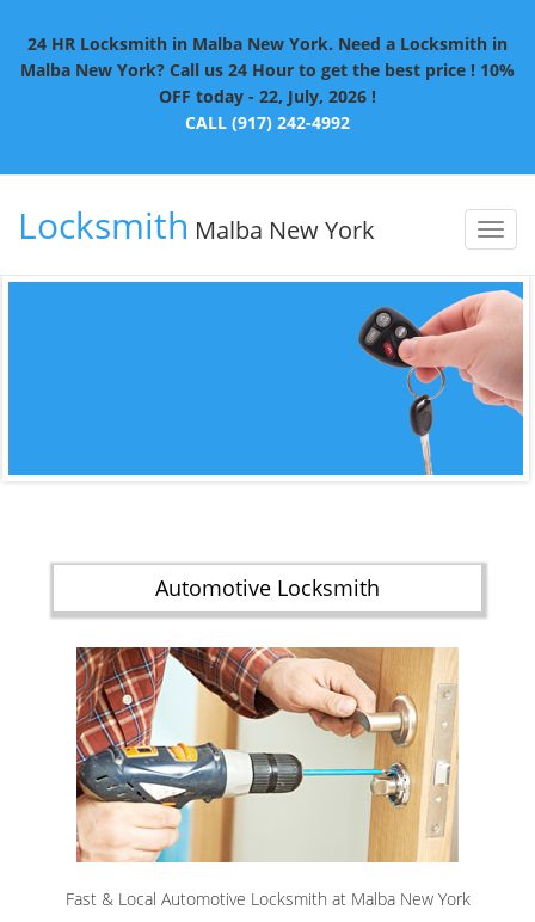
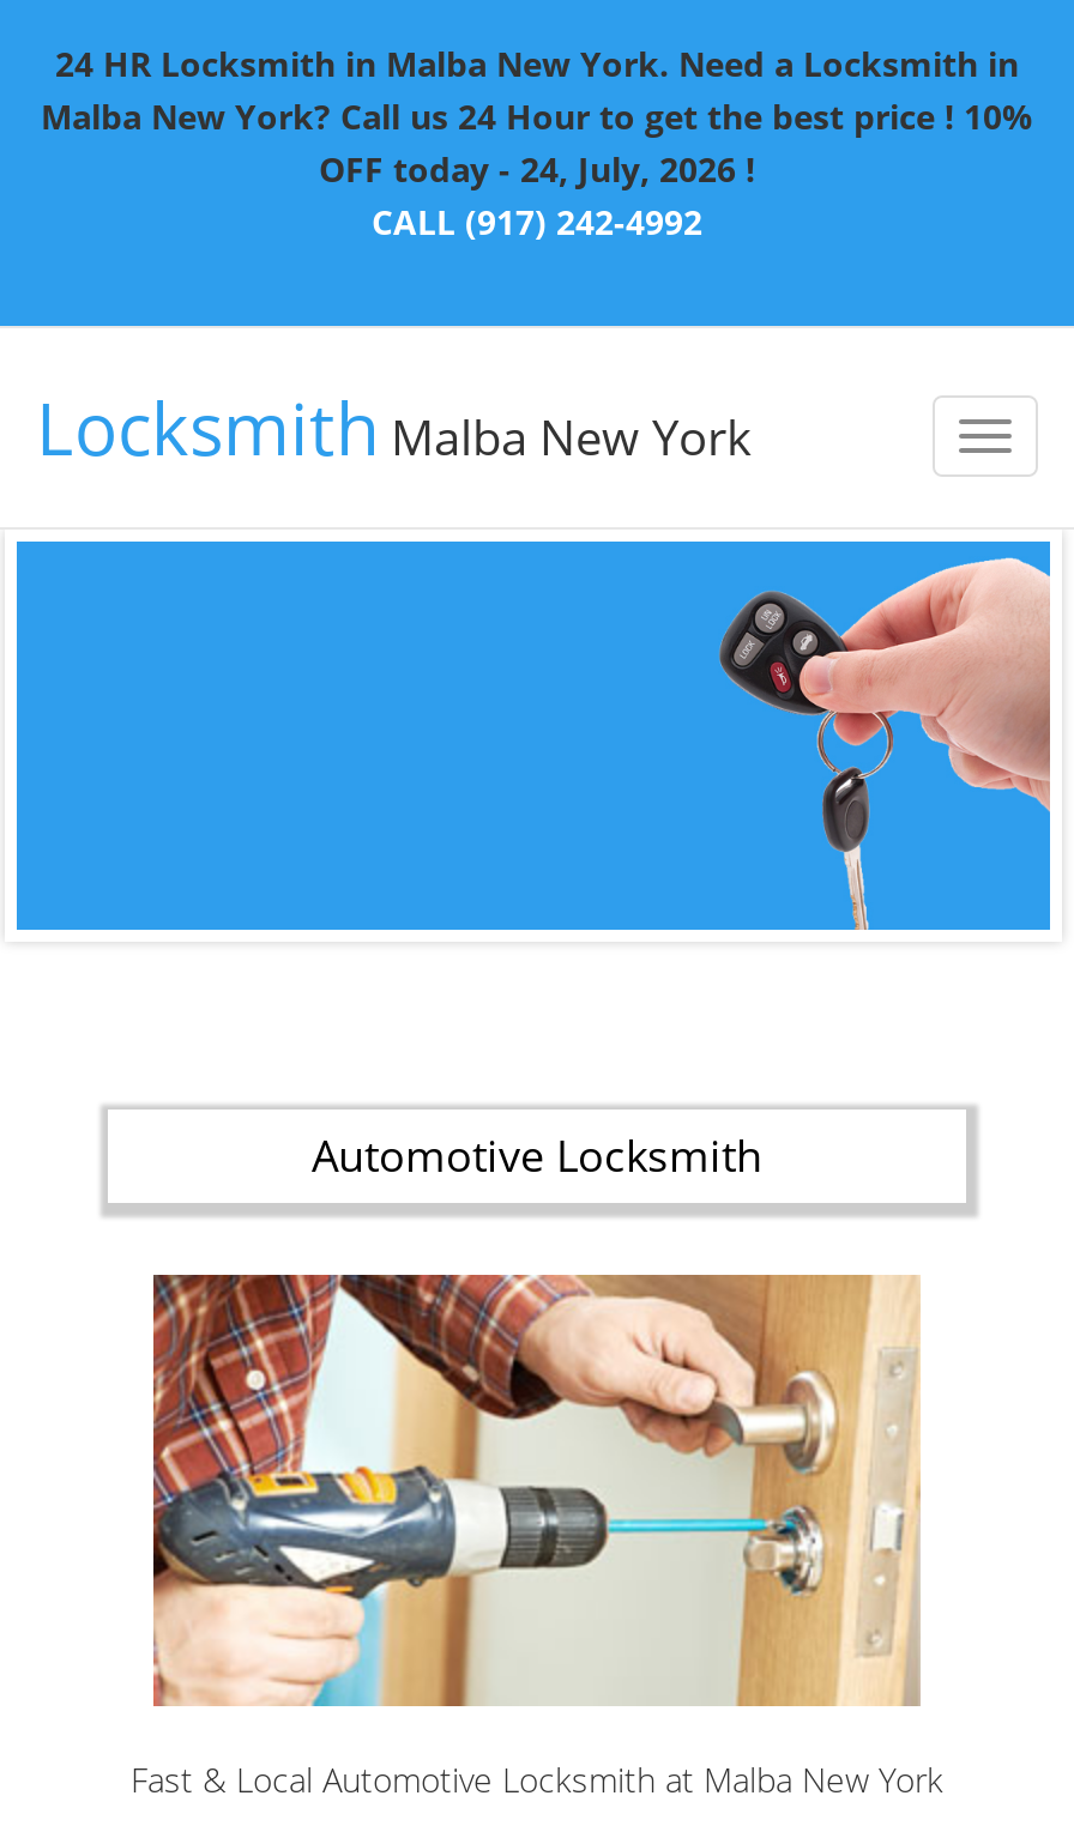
[159,85,376,107] OFF today - 22, July, 2026 ! -> [319,146,755,192] OFF today - 24, July, 2026 !

